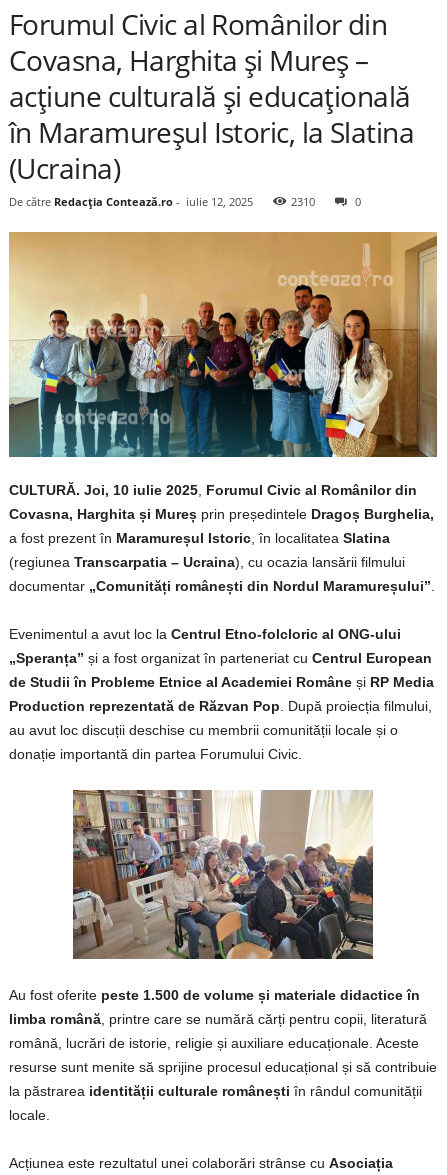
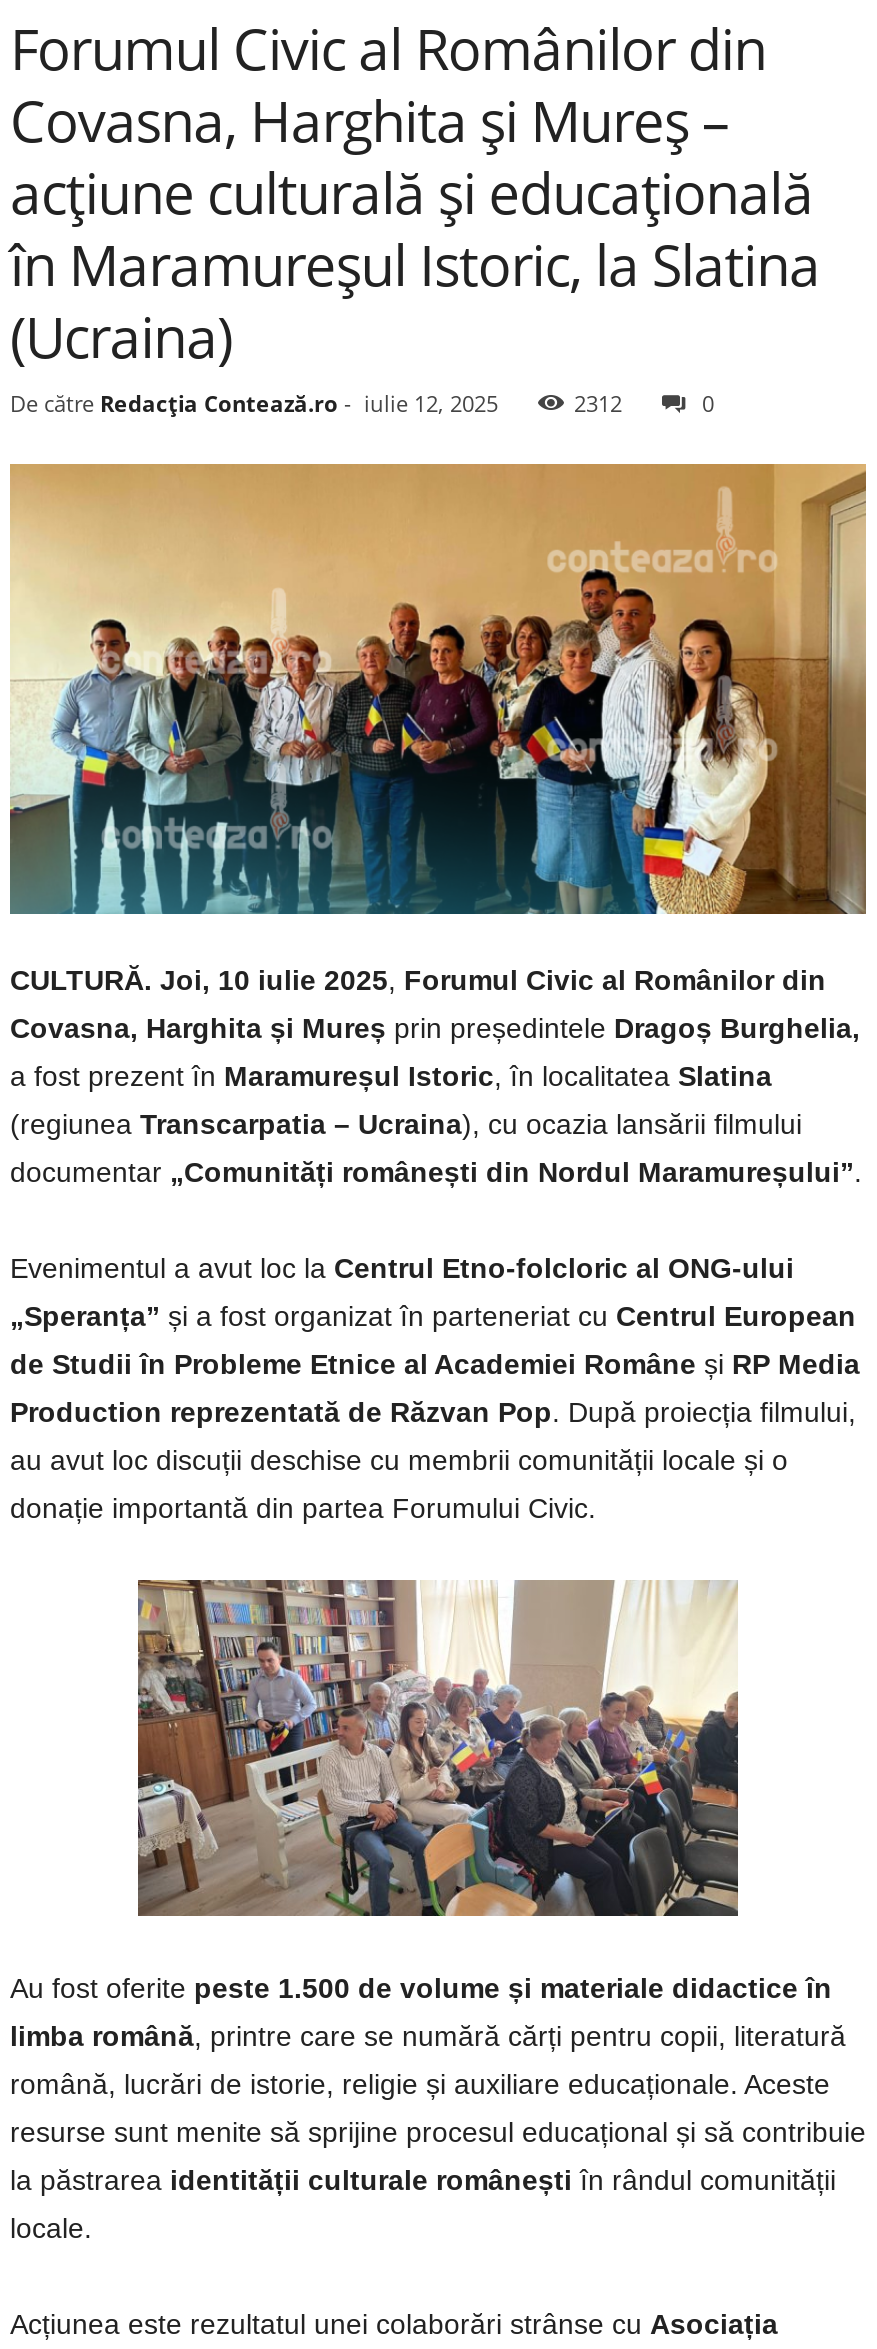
[291,194,315,209] 2310 -> [574,388,622,418] 2312

